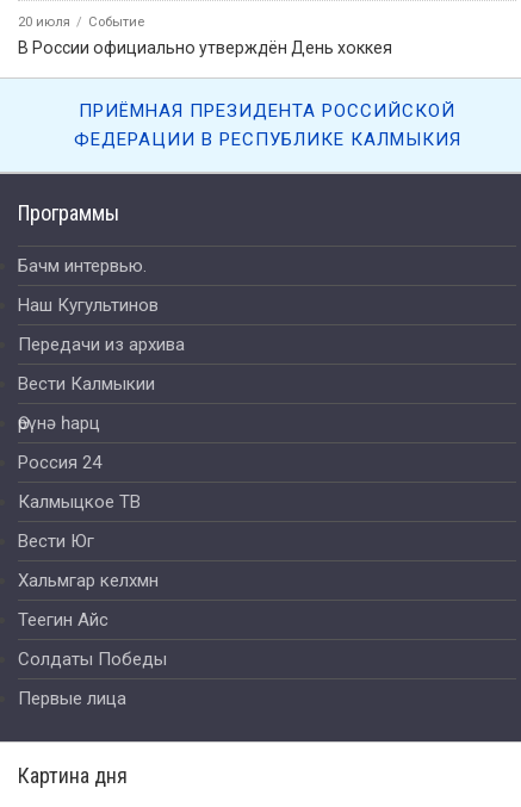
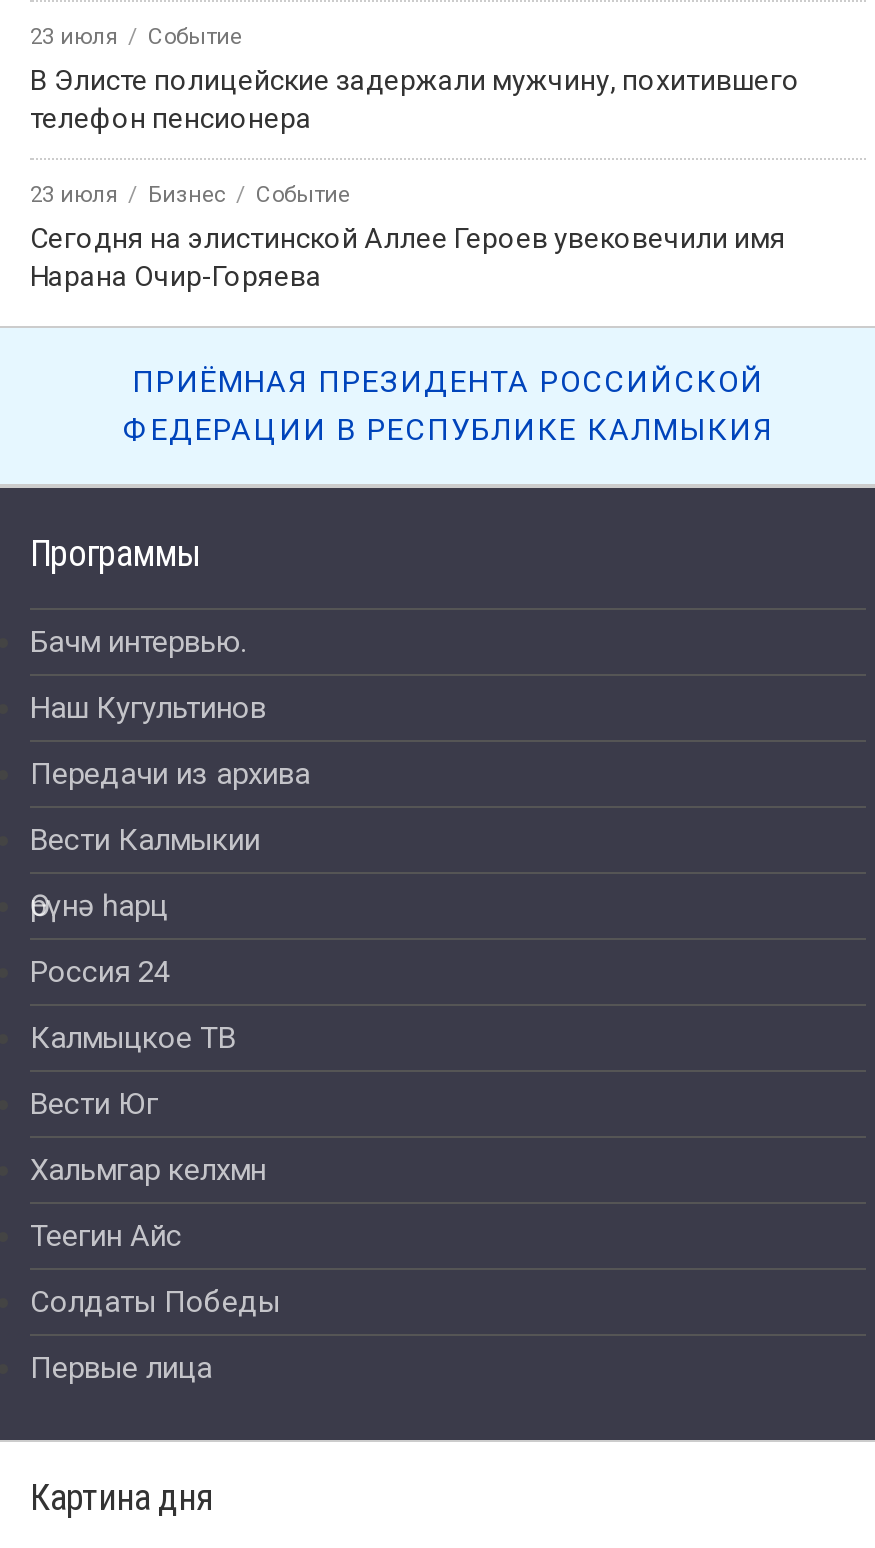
[18,15,144,30] 20 июля Событие -> [30,25,242,51] 23 июля Событие
[18,39,392,58] В России официально утверждён День хоккея -> [30,65,800,293] В Элисте полицейские задержали мужчину, похитившего | телефон пенсионера | 23 июля | Бизнес | Событие | Сегодня на элистинской Аллее Героев увековечили имя | Нарана Очир-Горяева

